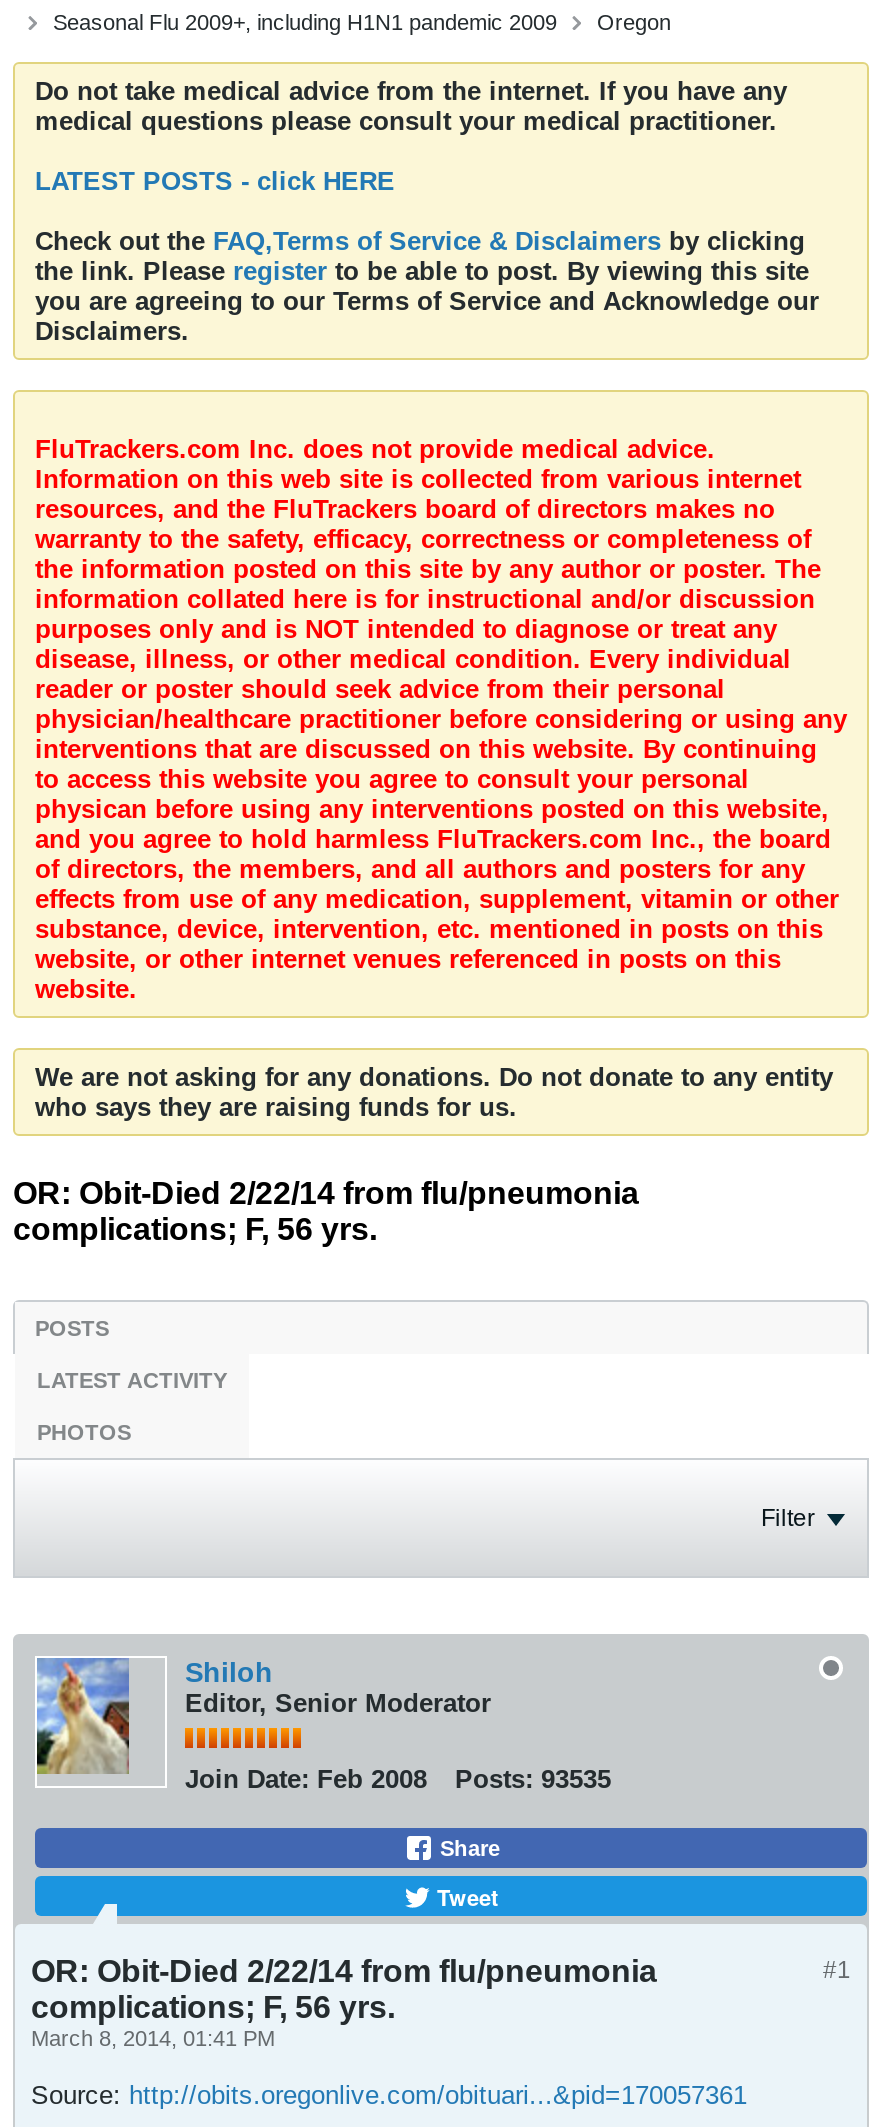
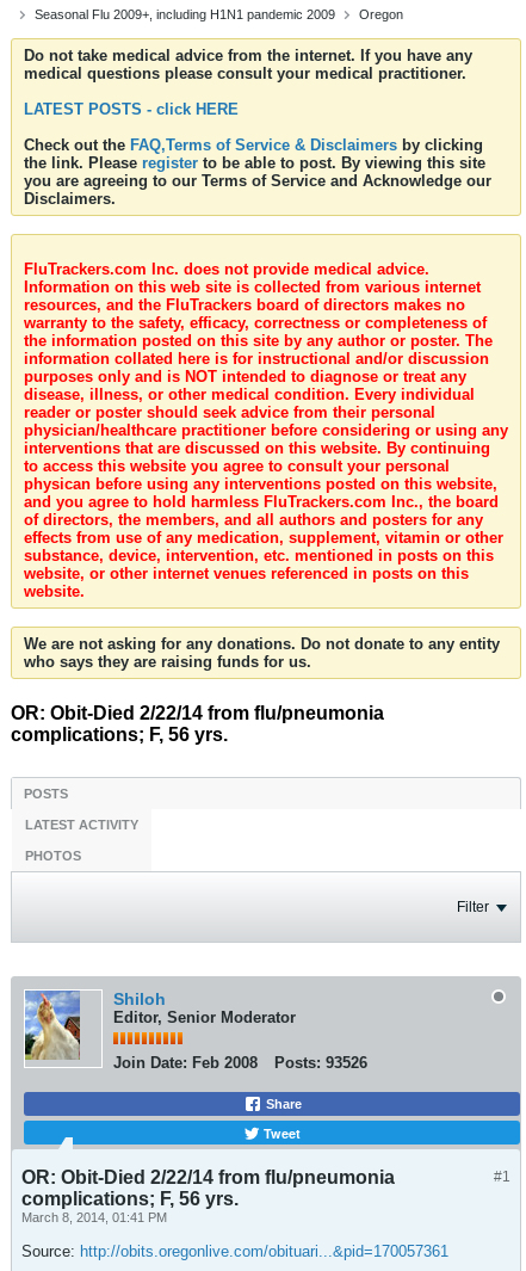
[185,1764,611,1794] Join Date: Feb 2008 Posts: 93535 -> [113,1054,367,1072] Join Date: Feb 2008 Posts: 93526

